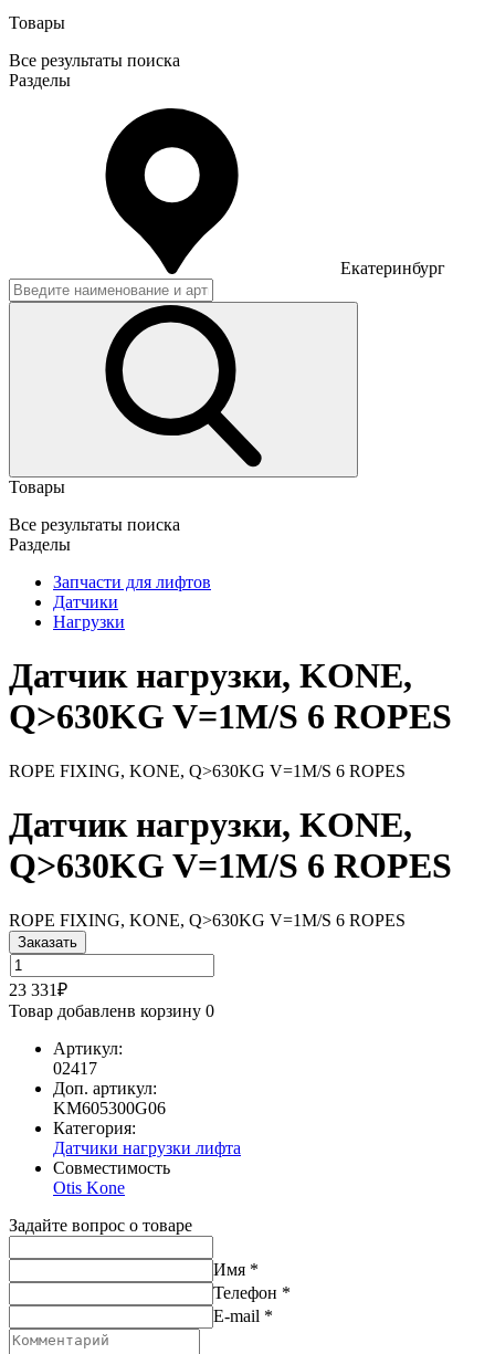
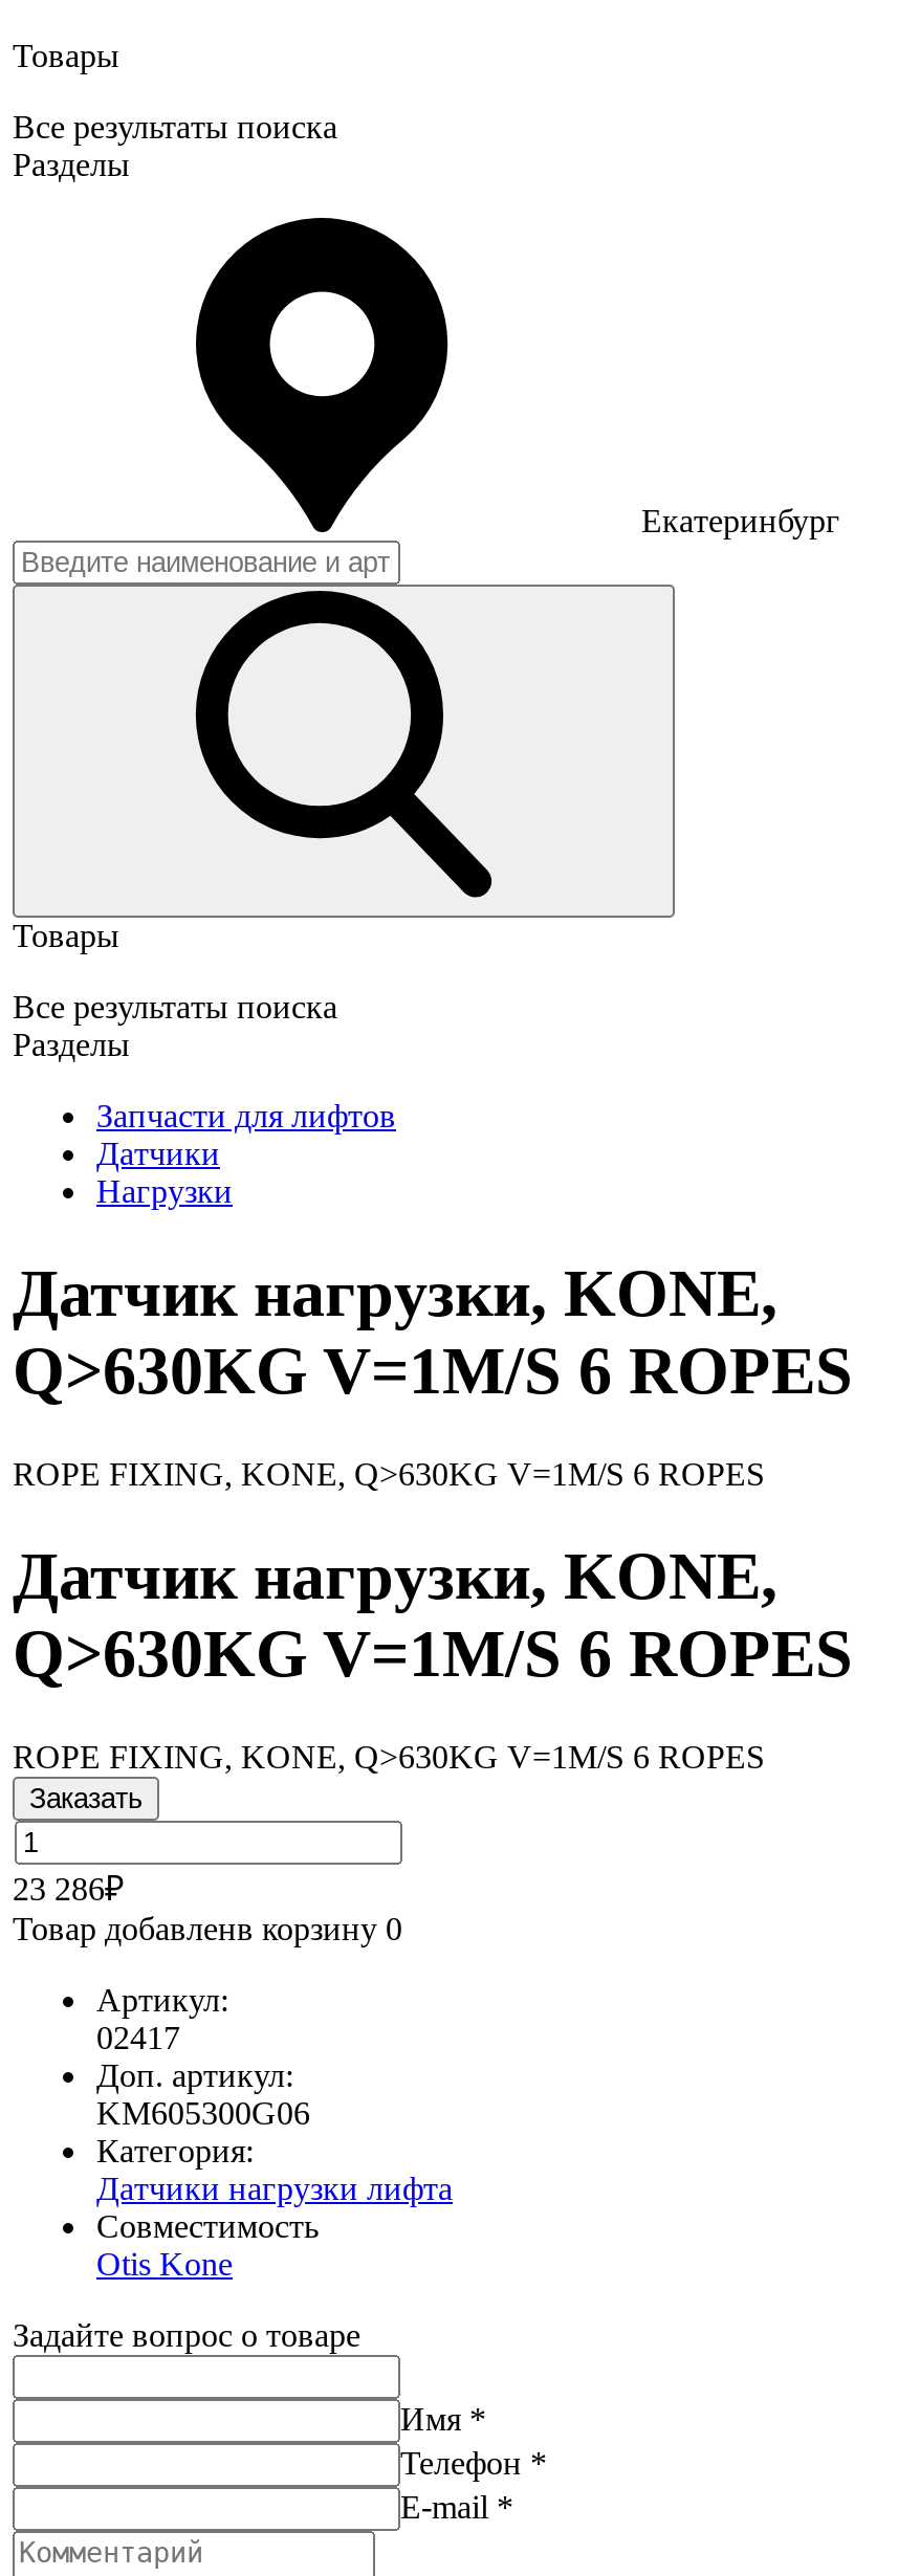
[9,980,67,999] 23 331₽ -> [13,1871,124,1906] 23 286₽

